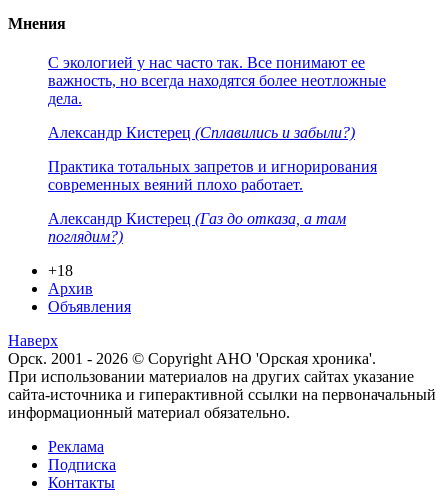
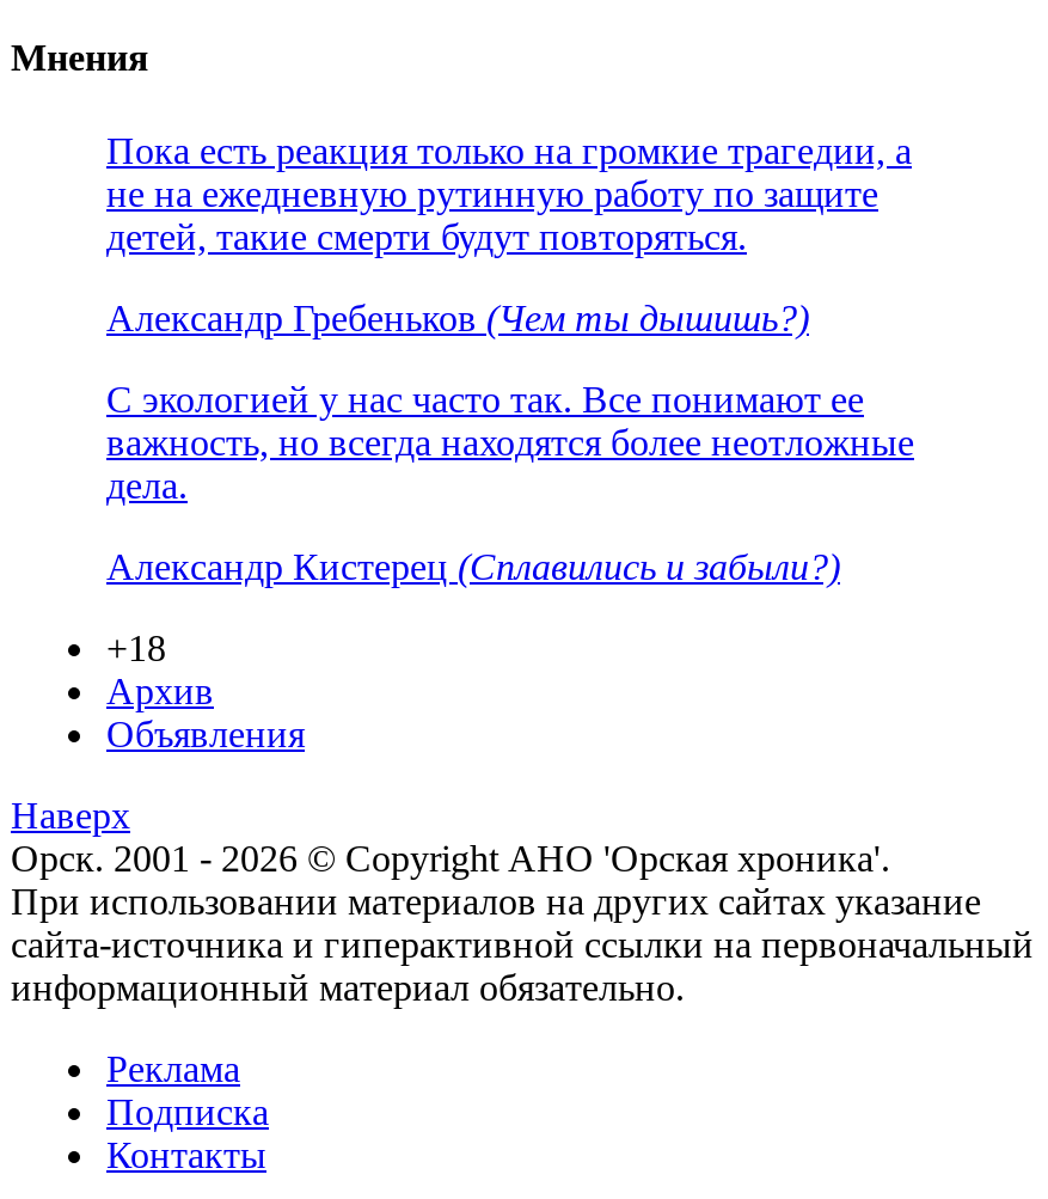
none -> [106,130,912,338] Пока есть реакция только на громкие трагедии, а | не на ежедневную рутинную работу по защите | детей, такие смерти будут повторяться. | Александр Гребеньков (Чем ты дышишь?)
moved [48,54,386,141] -> [106,379,914,587]: С экологией у нас часто так. Все понимают ее | важность, но всегда находятся более неотложные | дела. | Александр Кистерец (Сплавились и забыли?)
[48,158,377,245] Практика тотальных запретов и игнорирования | современных веяний плохо работает. | Александр Кистерец (Газ до отказа, а там | поглядим?) -> none

